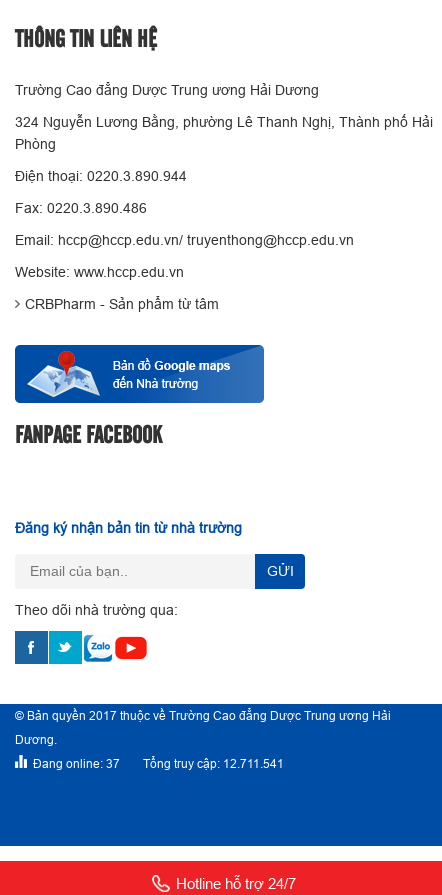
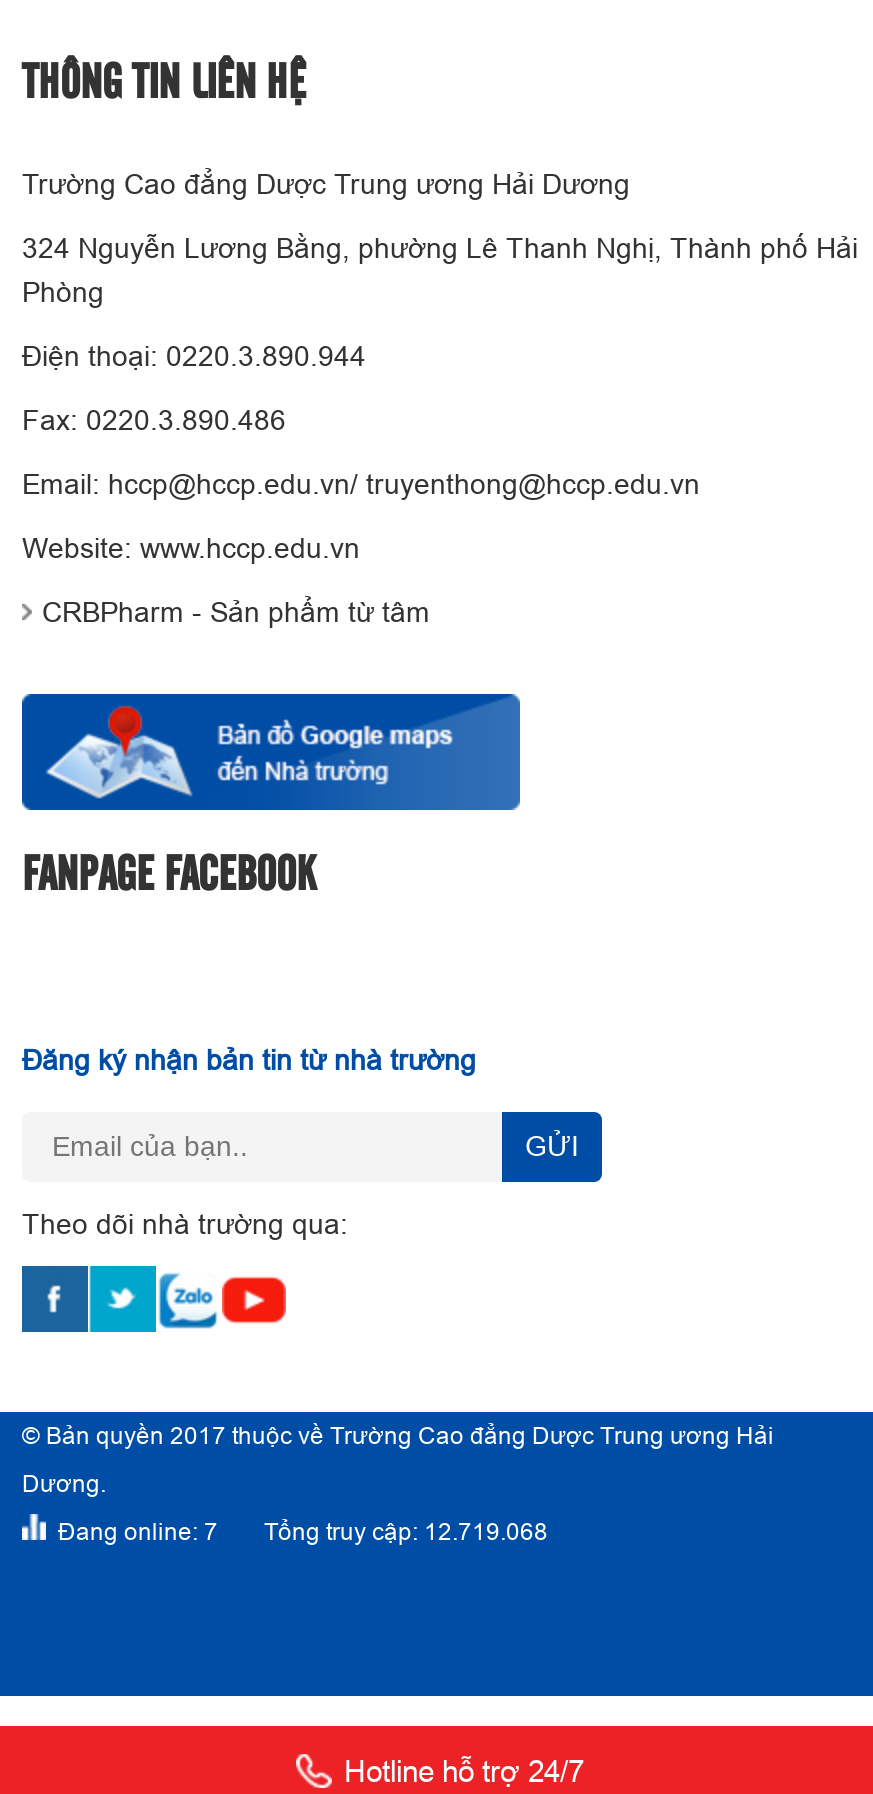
[33,757,120,771] Đang online: 37 -> [58,1517,218,1545] Đang online: 7
[143,757,284,771] Tổng truy cập: 12.711.541 -> [264,1517,548,1545] Tổng truy cập: 12.719.068

